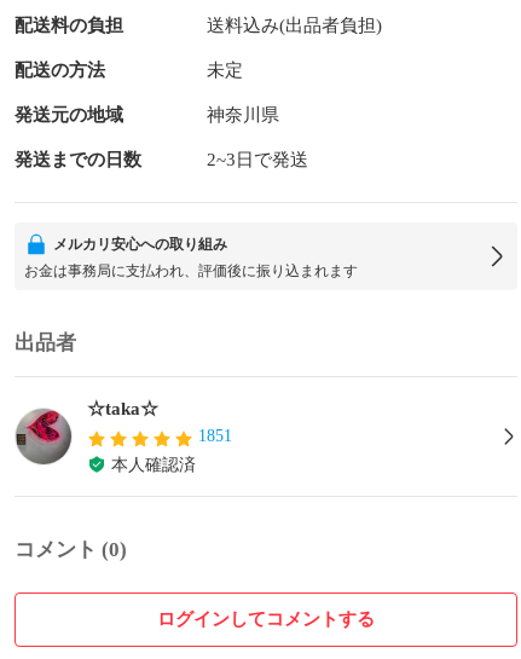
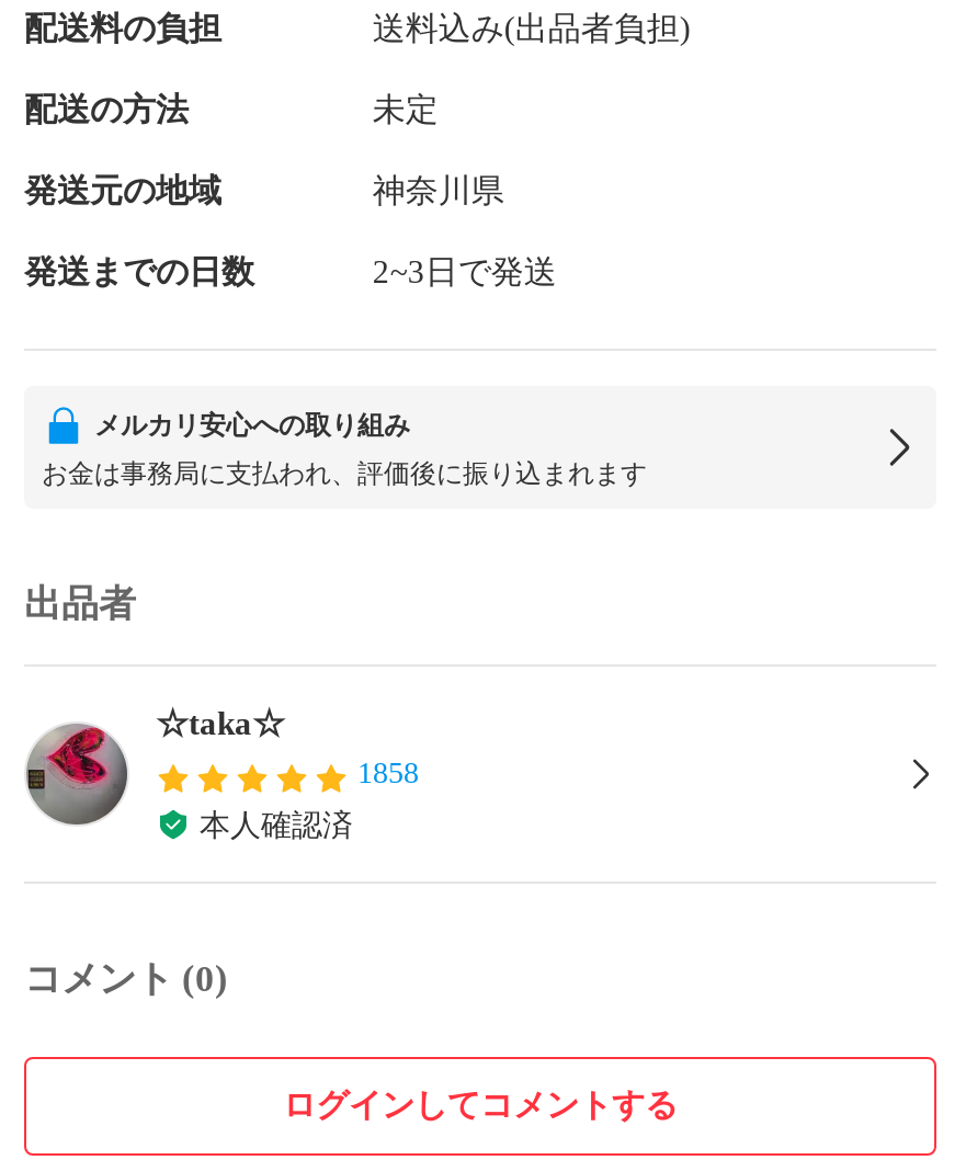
[198,426,232,445] 1851 -> [357,756,419,789] 1858

